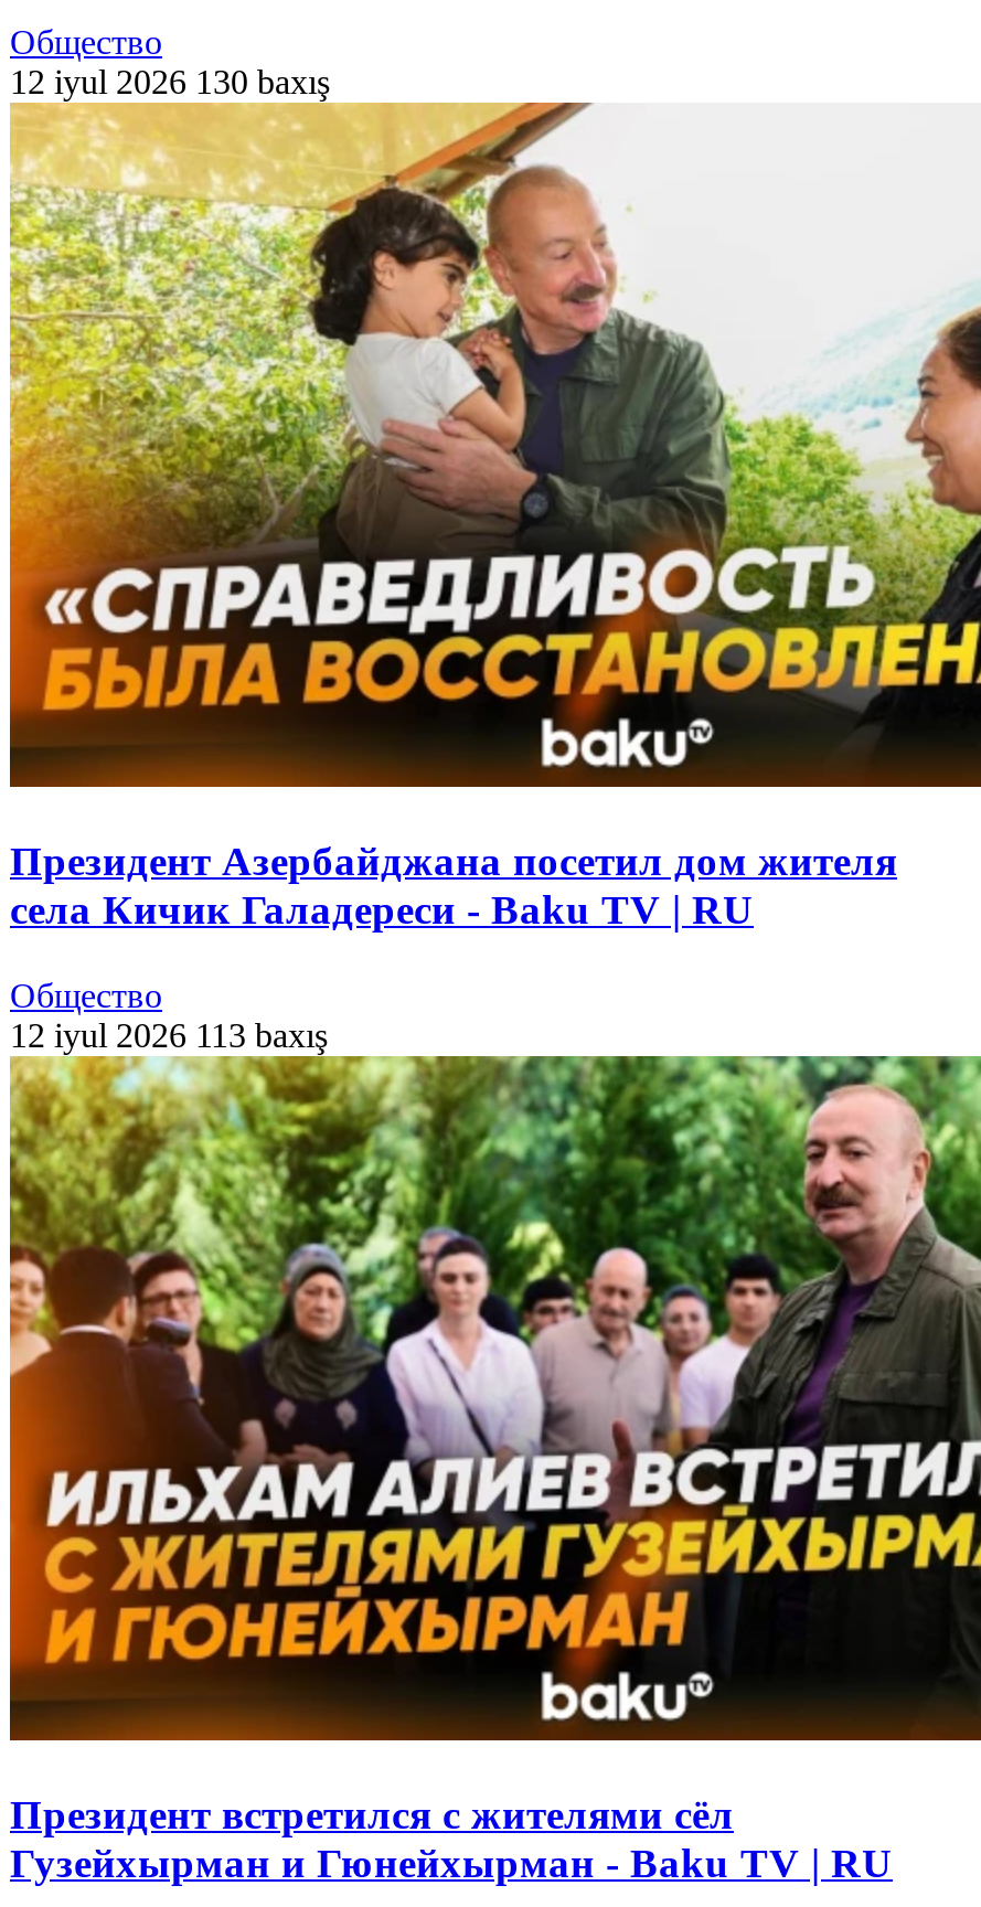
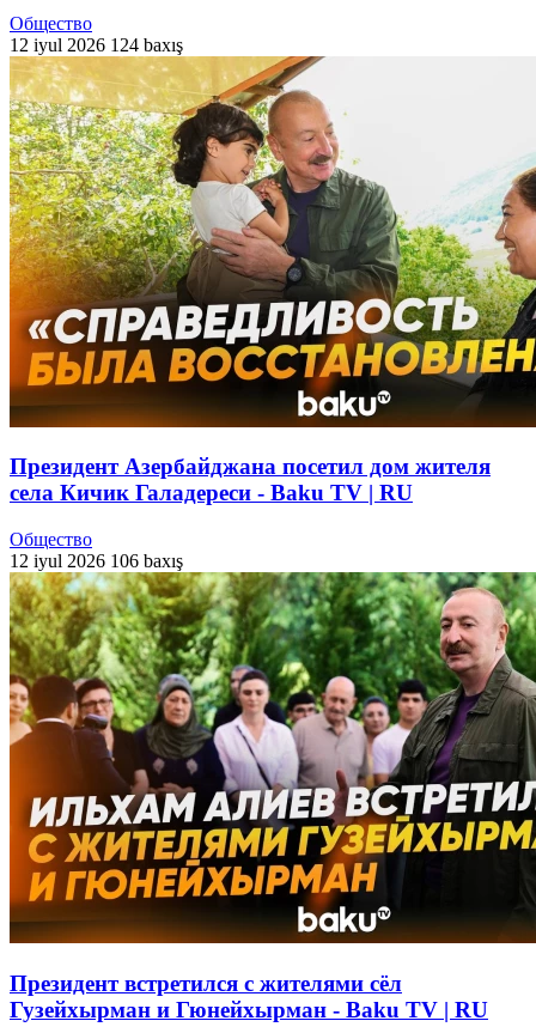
[10,64,330,102] 12 iyul 2026 130 baxış -> [10,34,183,54] 12 iyul 2026 124 baxış
[10,1016,328,1054] 12 iyul 2026 113 baxış -> [10,550,183,571] 12 iyul 2026 106 baxış

